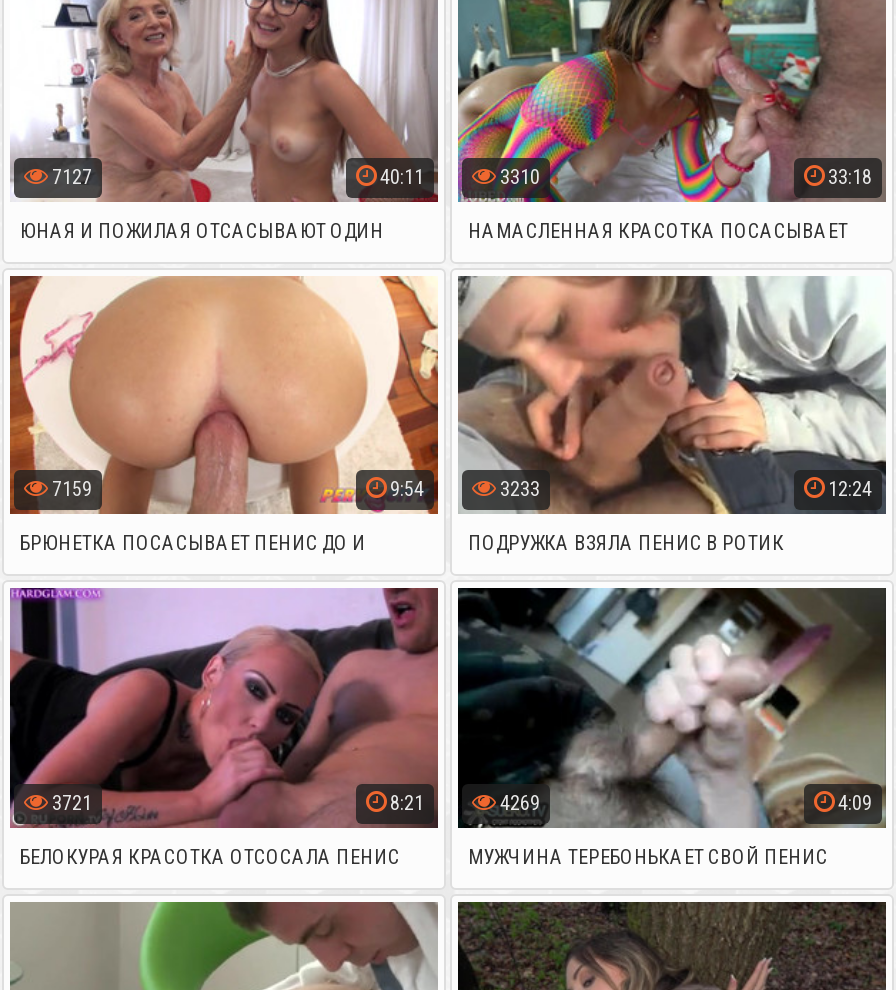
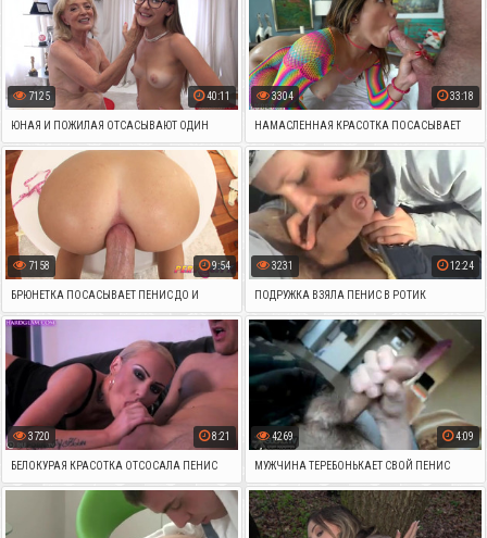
[48,165,92,187] 7127 -> [26,90,50,102] 7125
[496,165,540,187] 3310 -> [270,90,294,102] 3304
[48,479,92,501] 7159 -> [26,260,50,272] 7158
[496,479,540,501] 3233 -> [270,260,294,272] 3231
[48,793,92,815] 3721 -> [26,431,50,443] 3720

